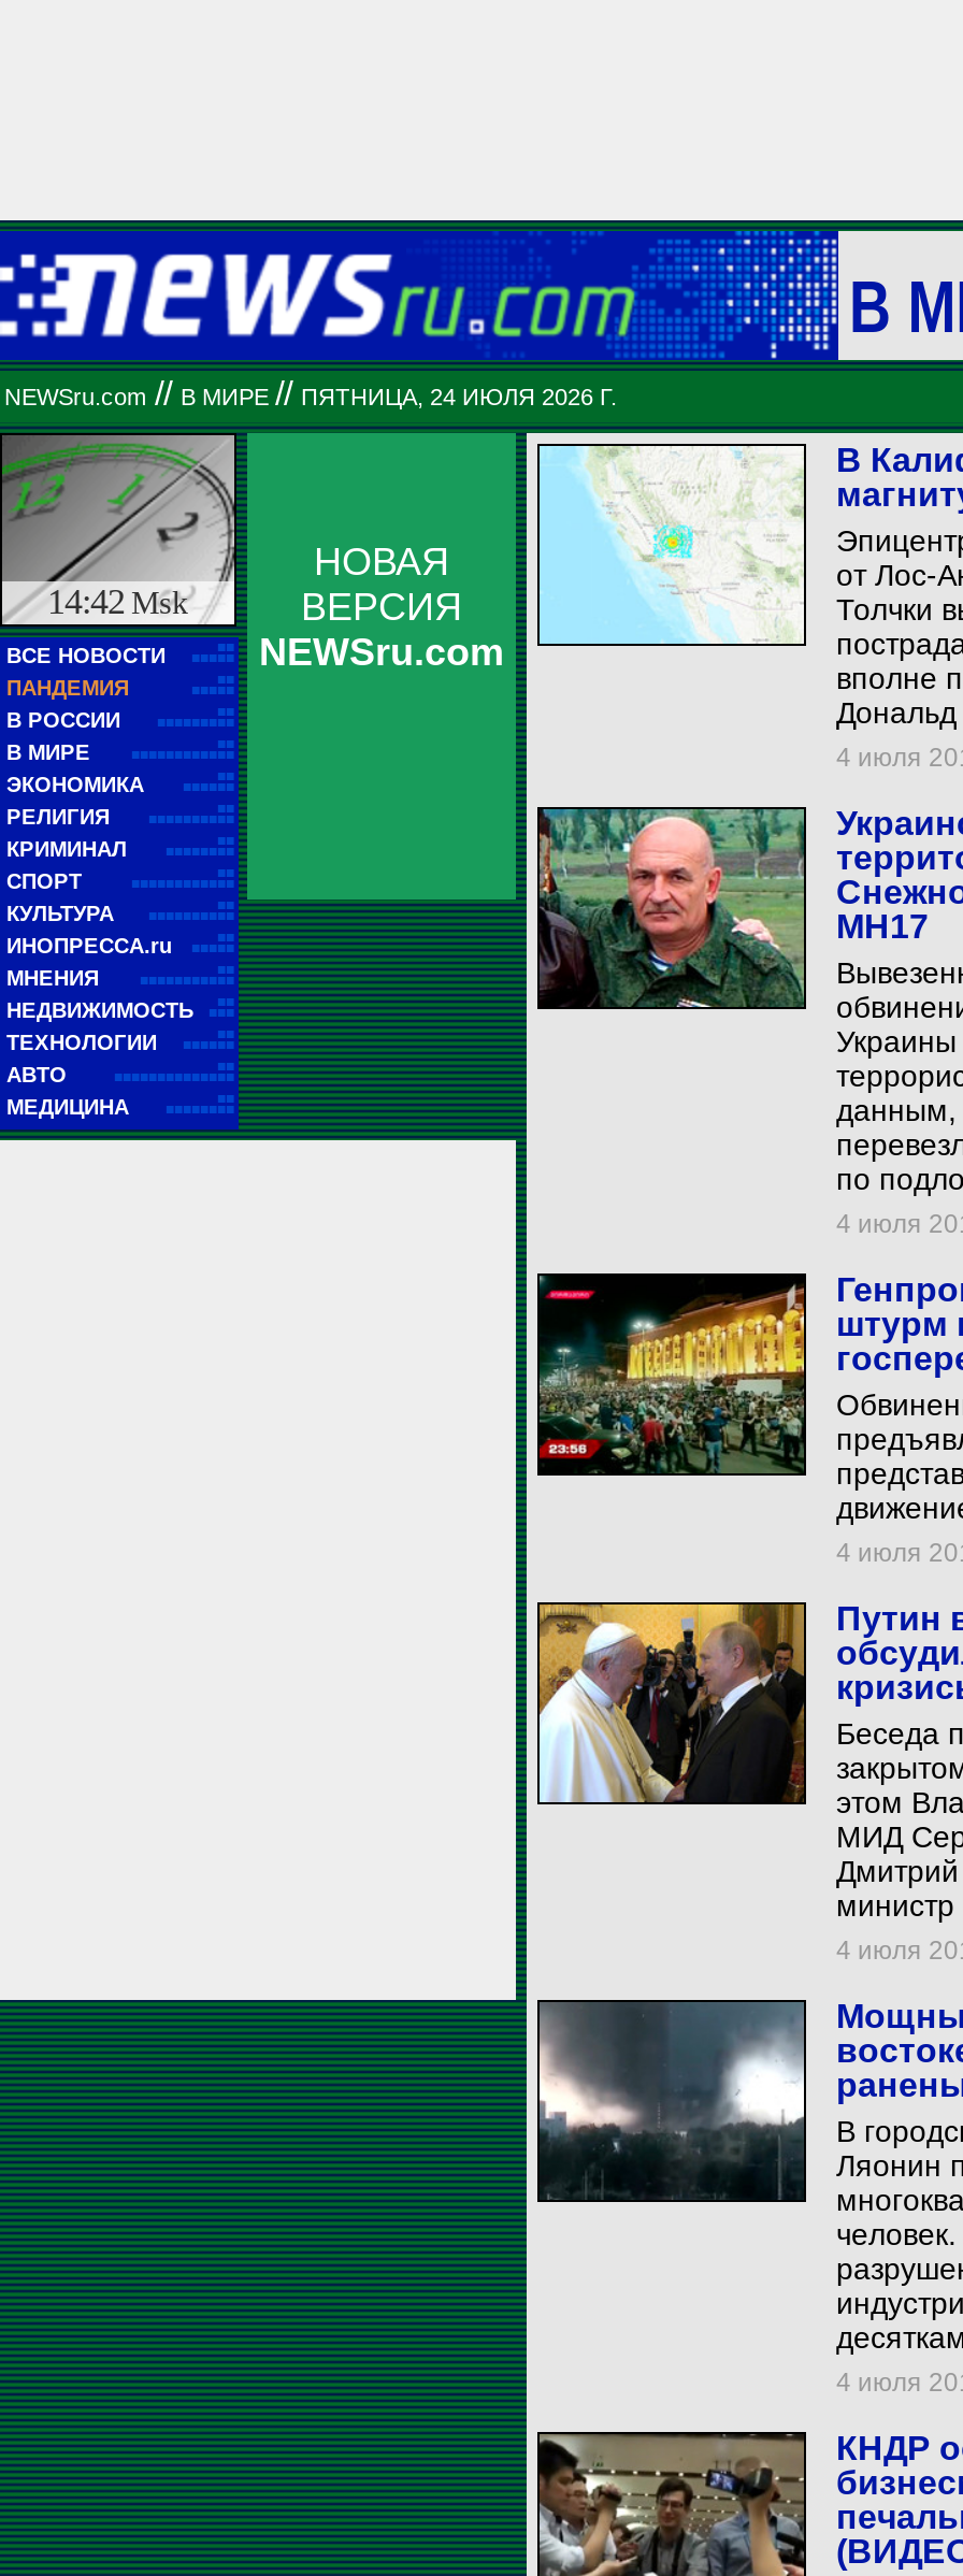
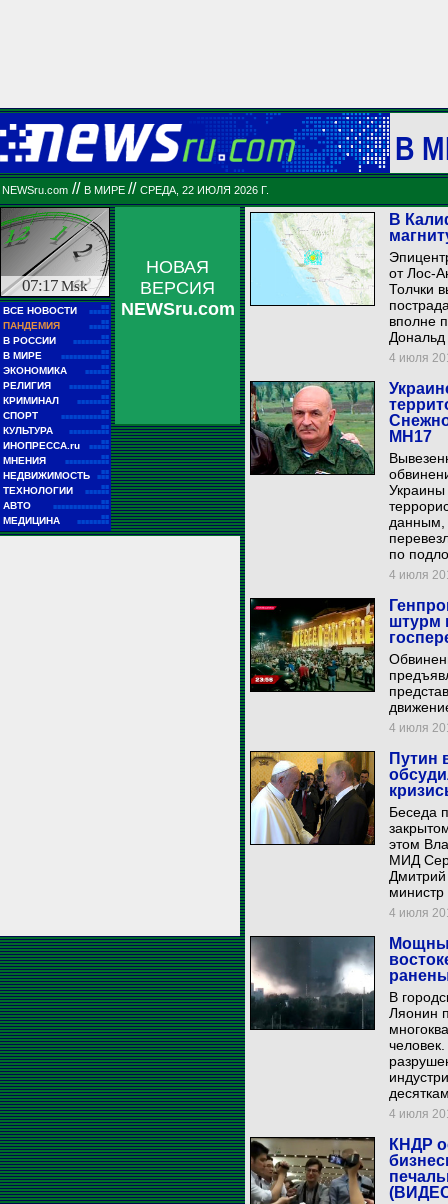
[4,375,617,412] NEWSru.com // В МИРЕ // ПЯТНИЦА, 24 ИЮЛЯ 2026 Г. -> [2,180,269,197] NEWSru.com // В МИРЕ // СРЕДА, 22 ИЮЛЯ 2026 Г.
[47,581,189,622] 14:42 Msk -> [22,276,88,295] 07:17 Msk

